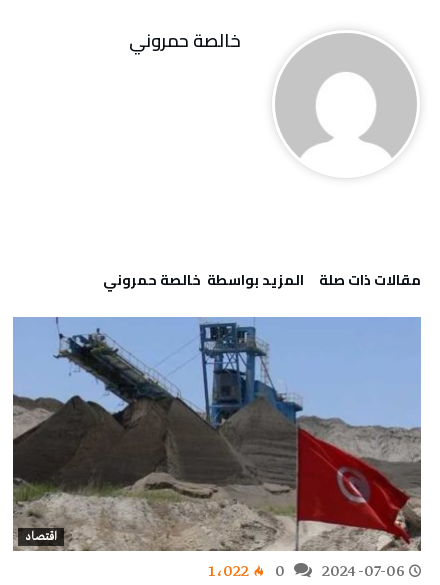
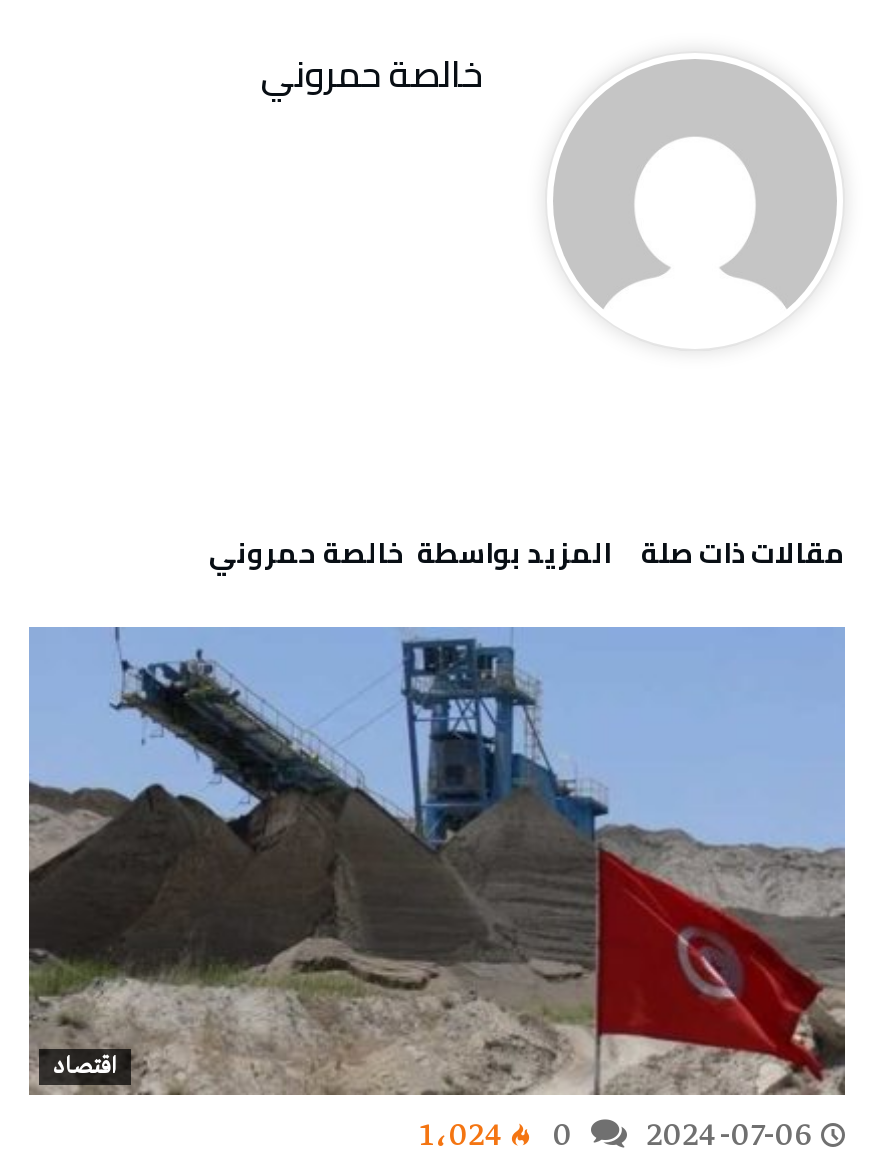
[208,561,249,582] 1٬022 -> [419,1116,501,1158] 1٬024

